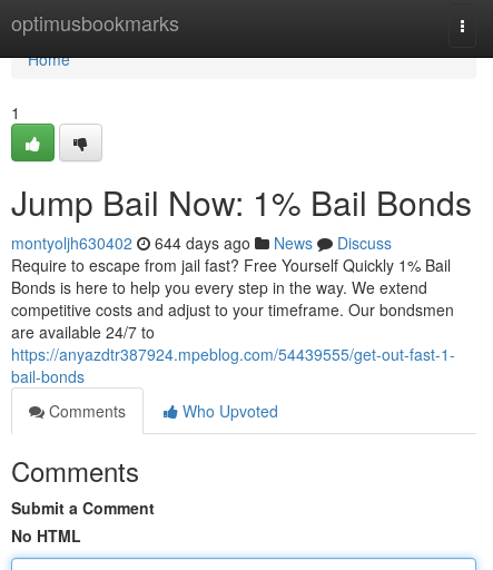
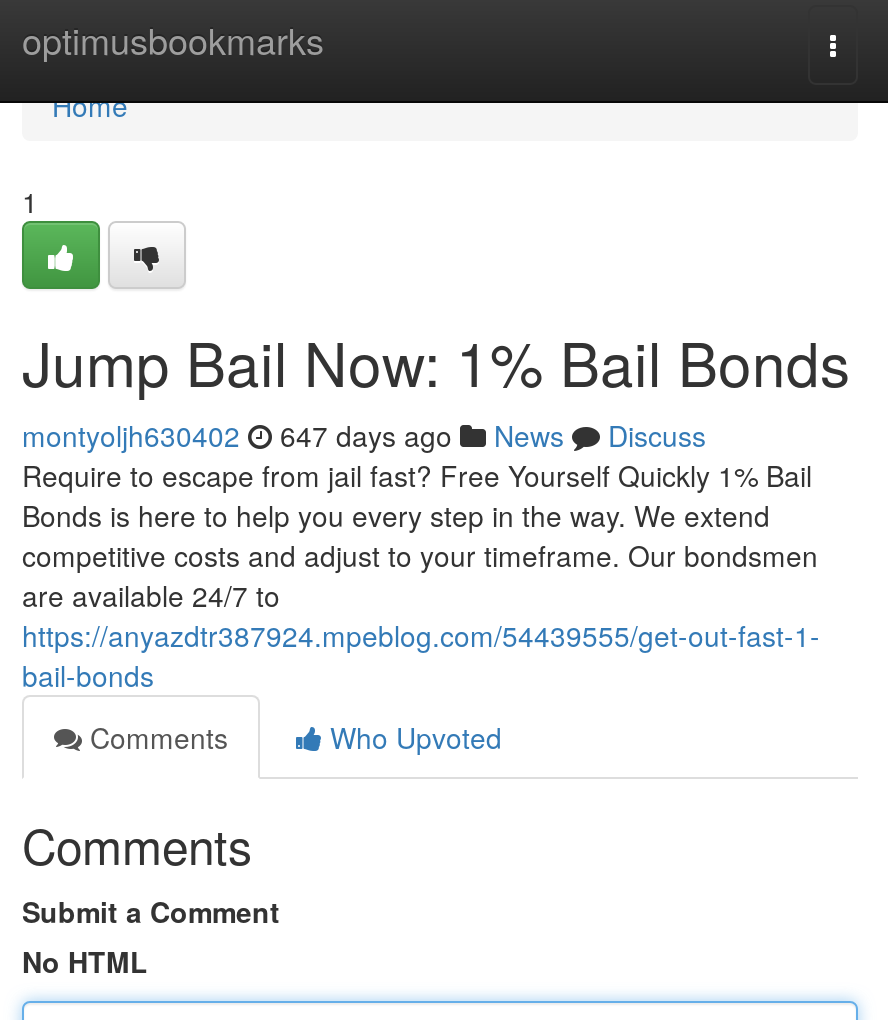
[11,232,392,254] montyoljh630402 644 days ago News Discuss -> [22,415,706,455] montyoljh630402 647 days ago News Discuss

